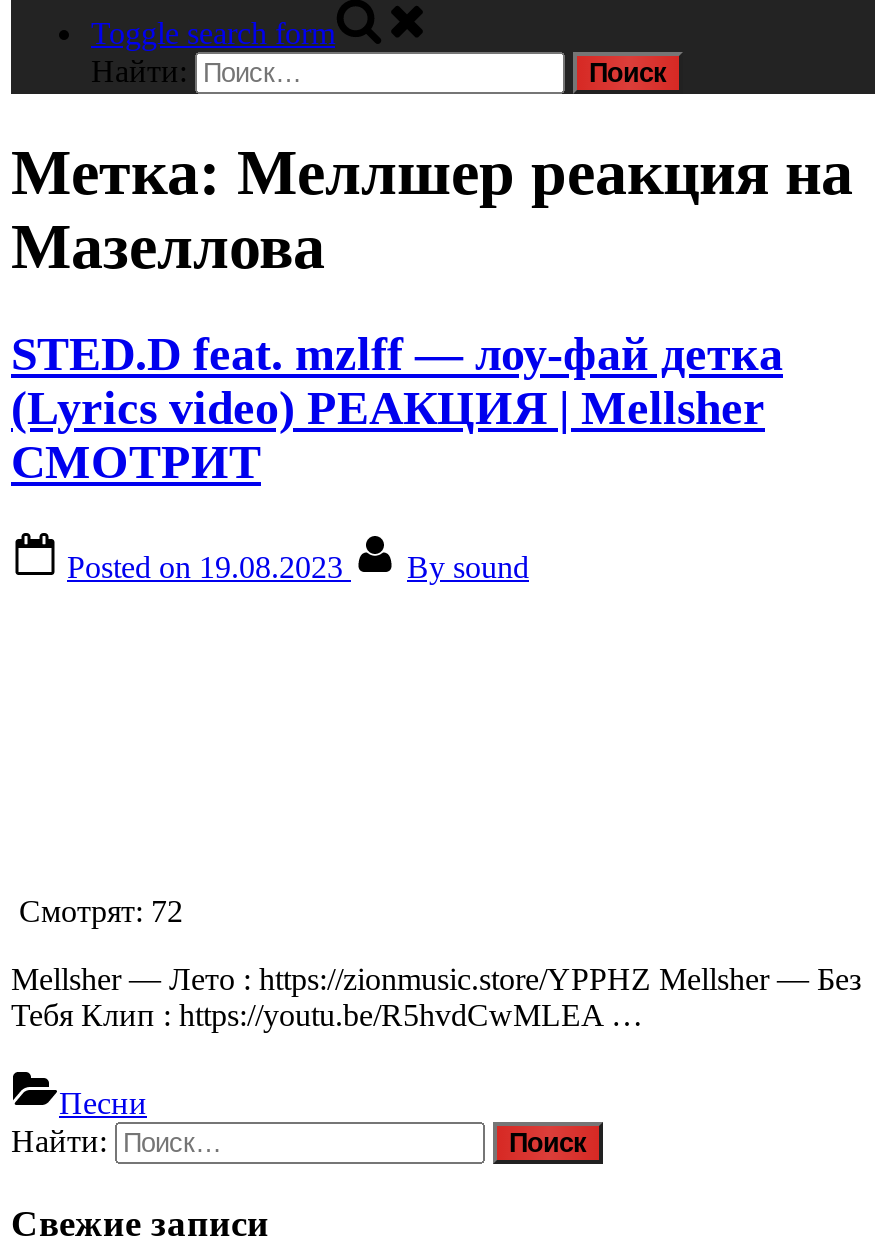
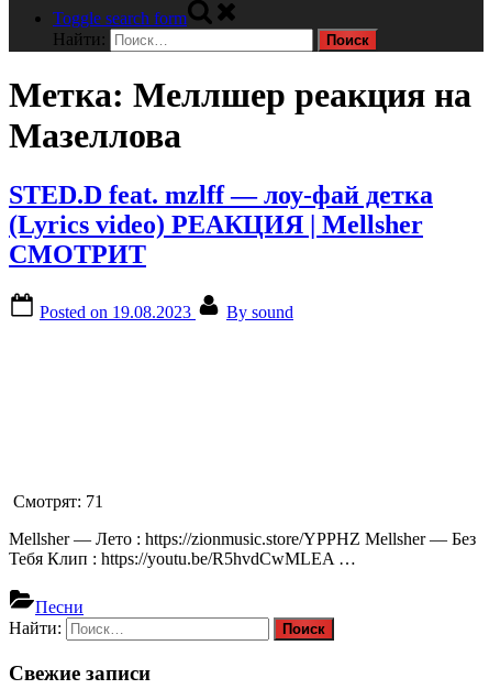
[19,894,183,928] Смотрят: 72 -> [13,492,103,510] Смотрят: 71

